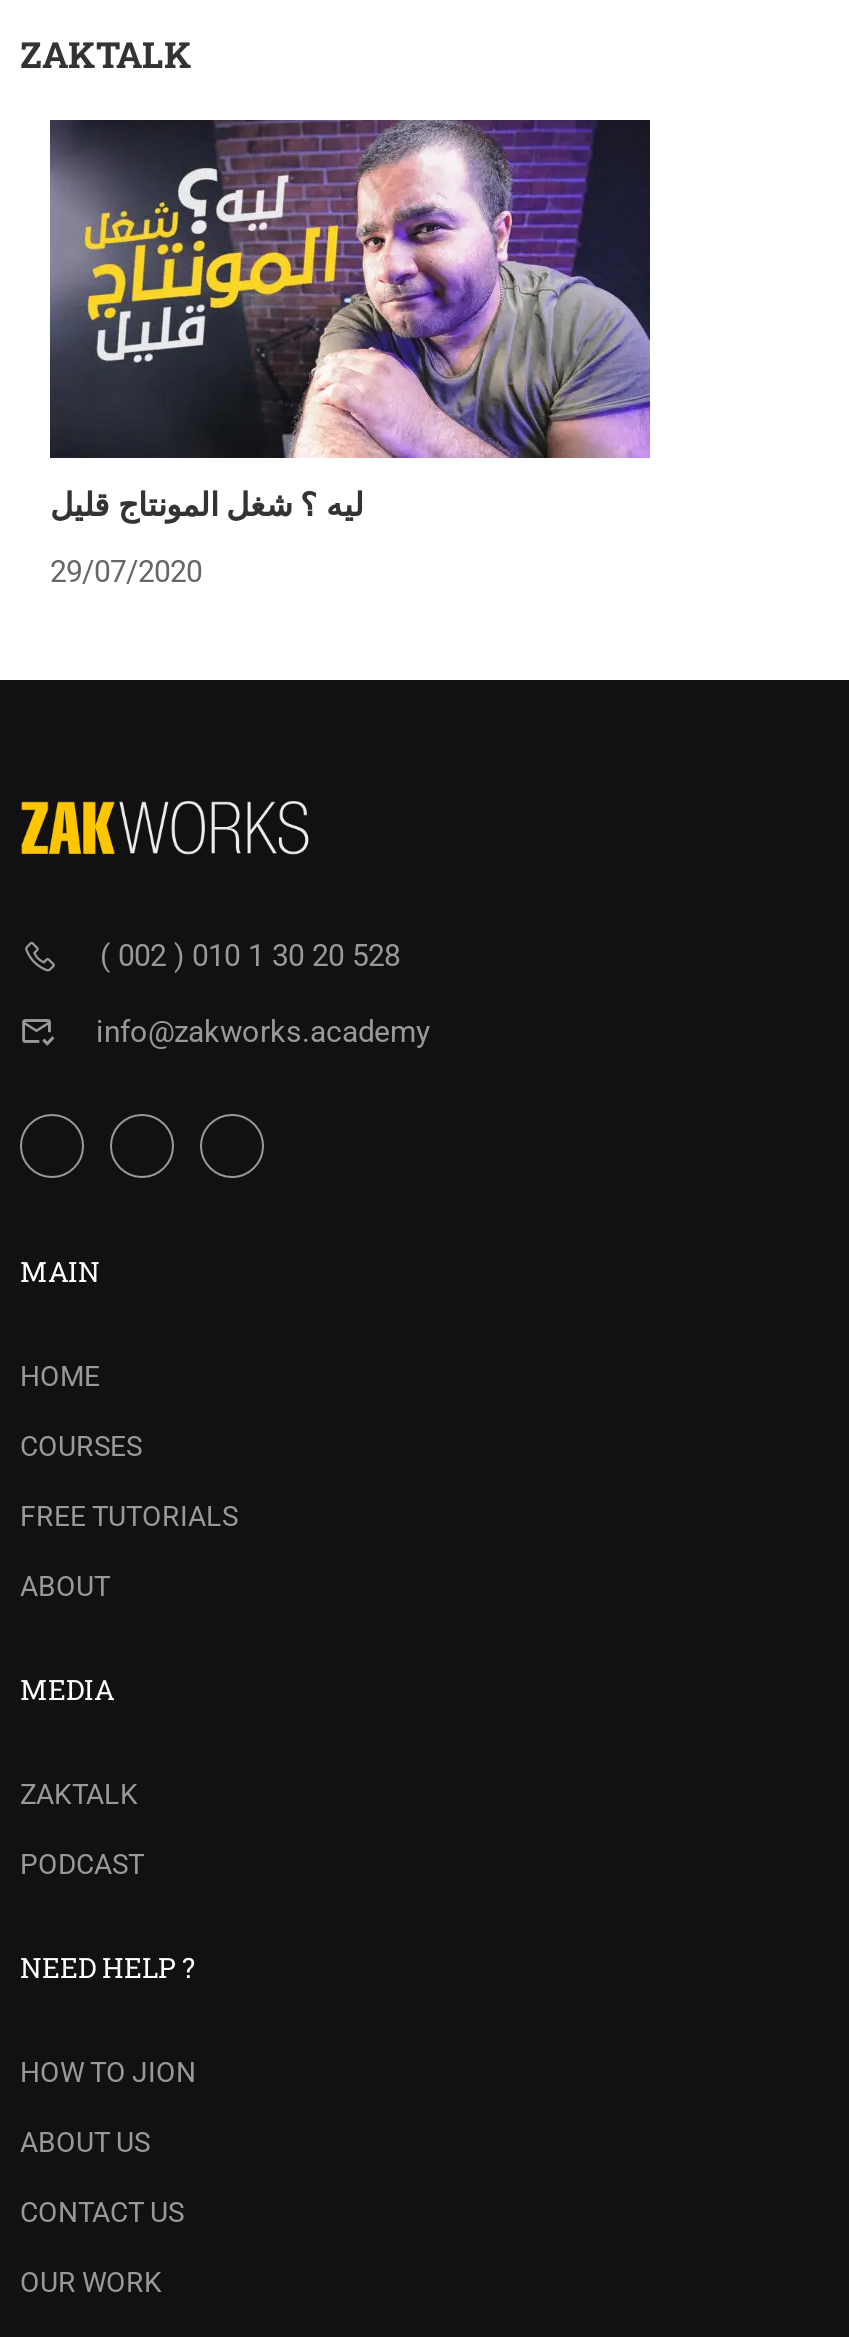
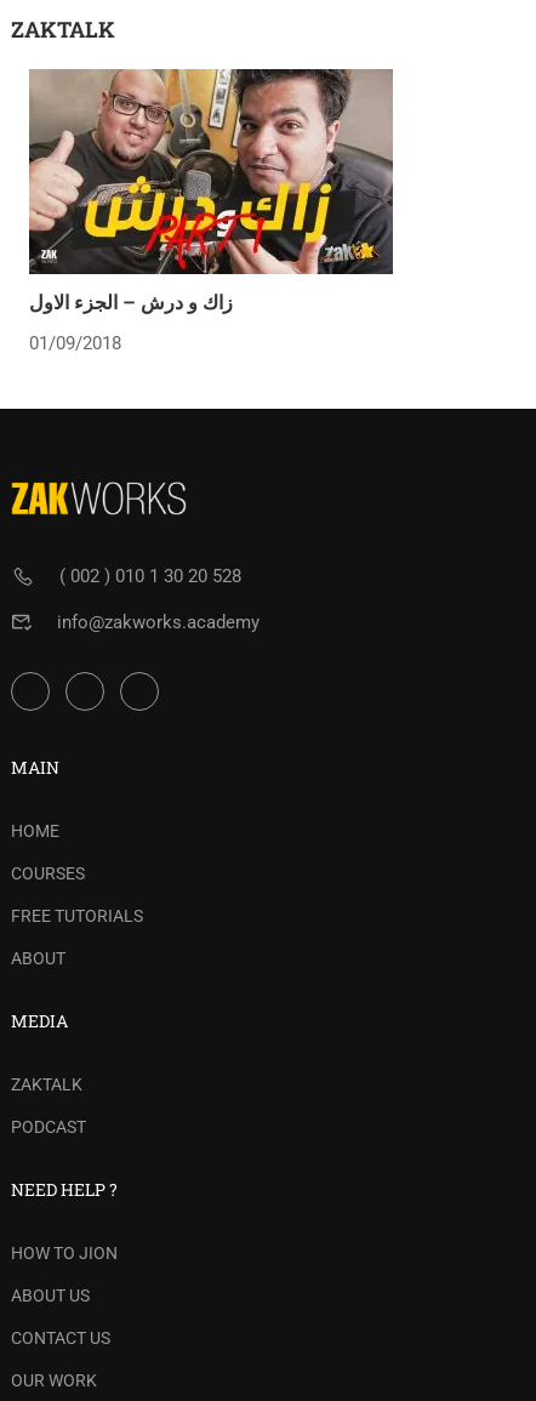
[48,118,652,524] [image] | ليه ؟ شغل المونتاج قليل -> [28,68,394,314] [image] | زاك و درش – الجزء الاول
[50,554,202,590] 29/07/2020 -> [29,332,121,354] 01/09/2018

